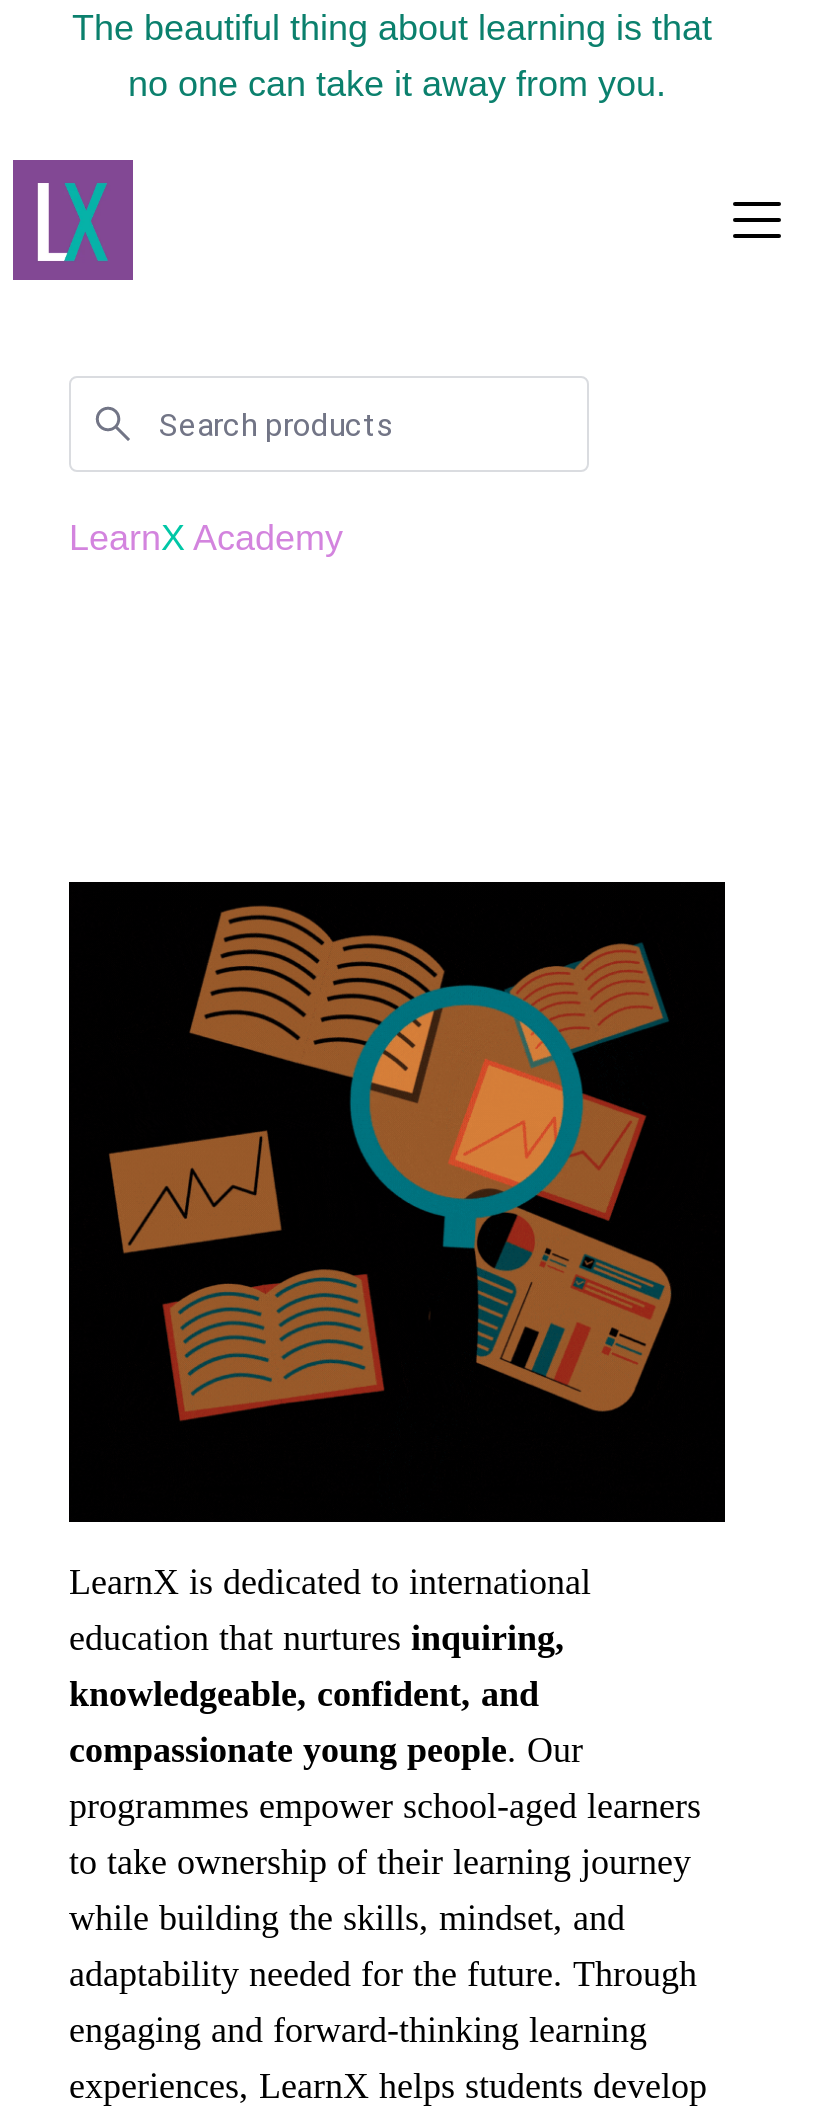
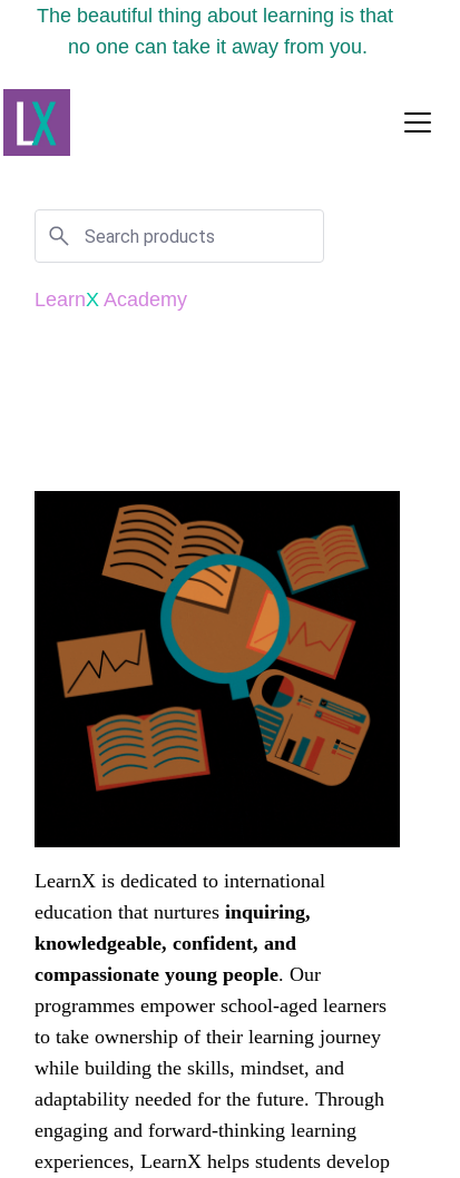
[295,984,585,1306] [image] -> [159,549,321,728] [image]

